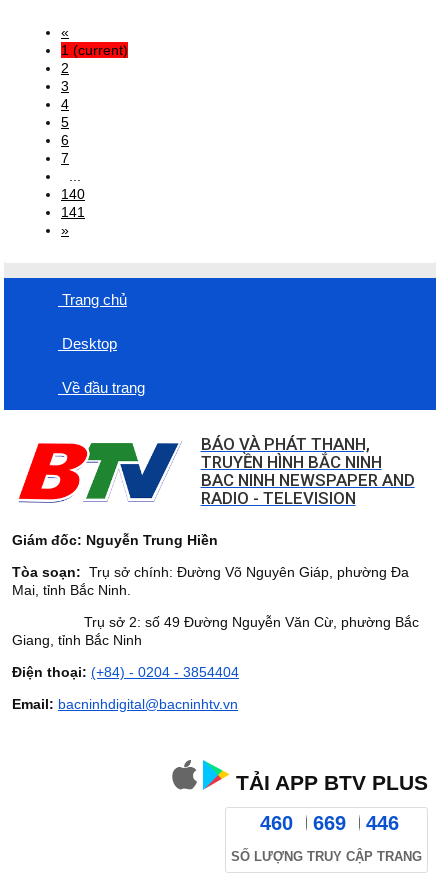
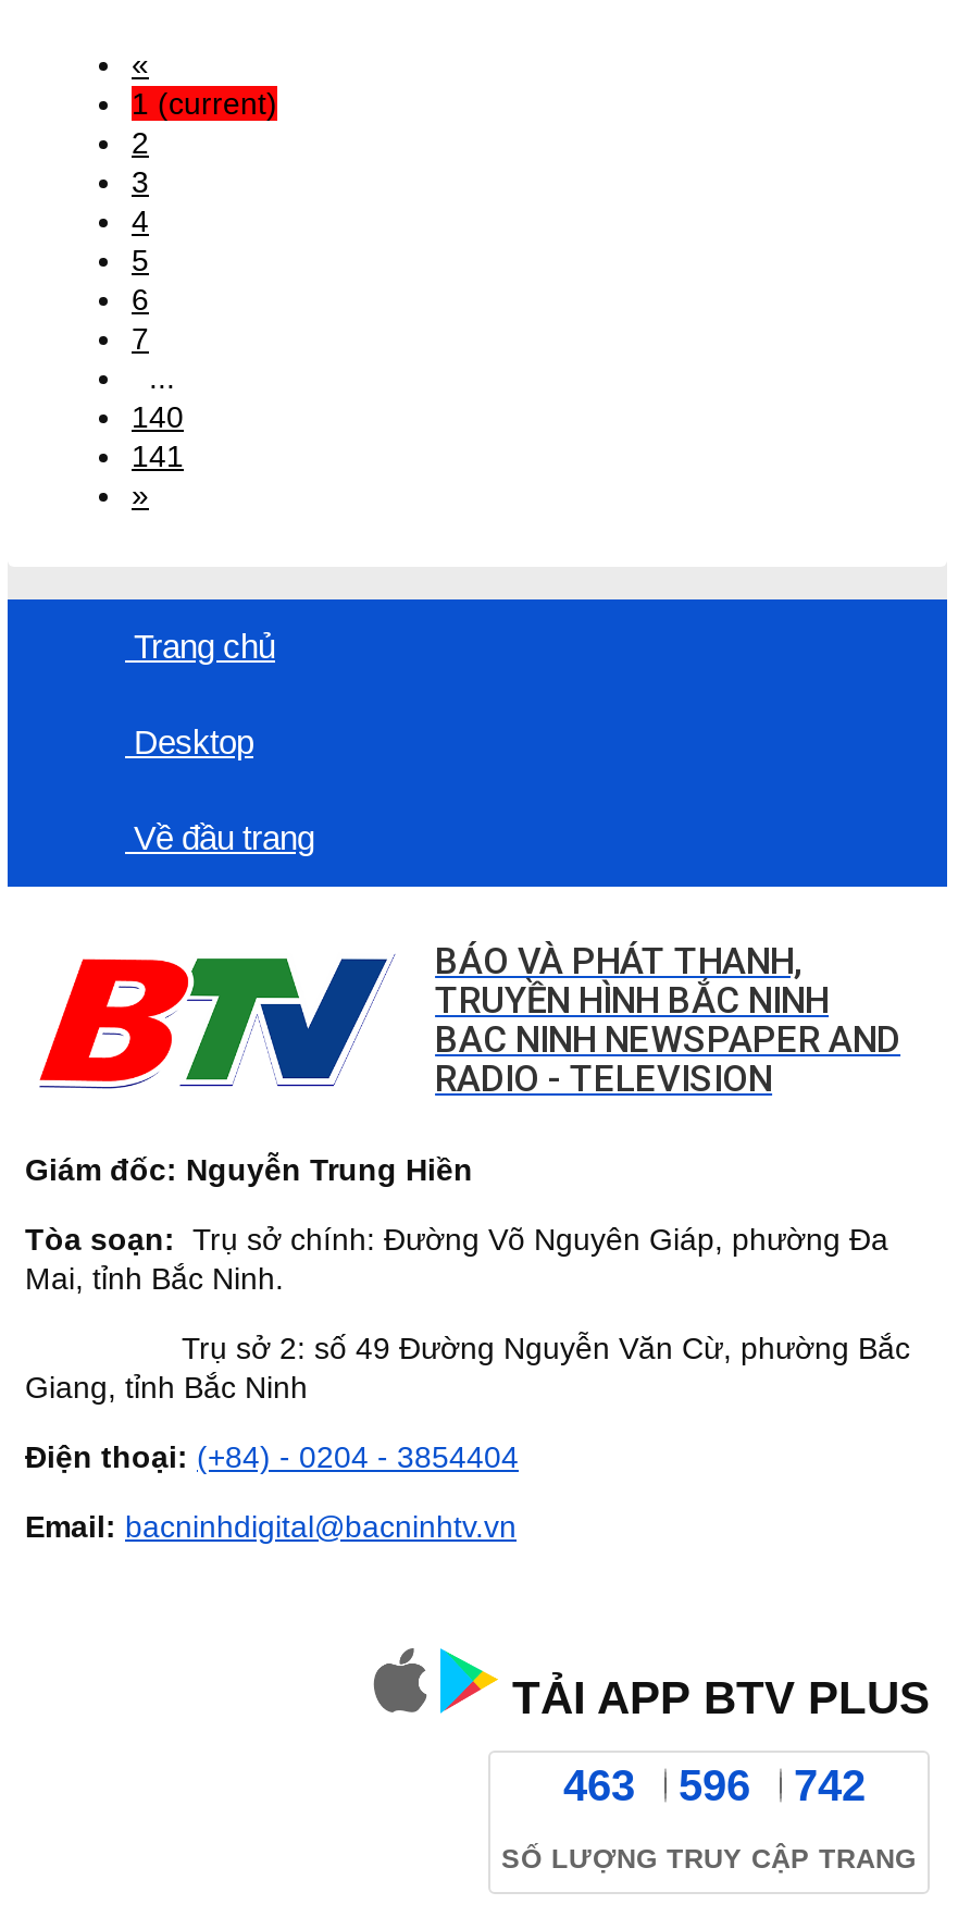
[259,812,292,834] 460 -> [563,1761,635,1809] 463
[312,812,345,834] 669 -> [679,1761,750,1809] 596
[365,812,398,834] 446 -> [794,1761,866,1809] 742

